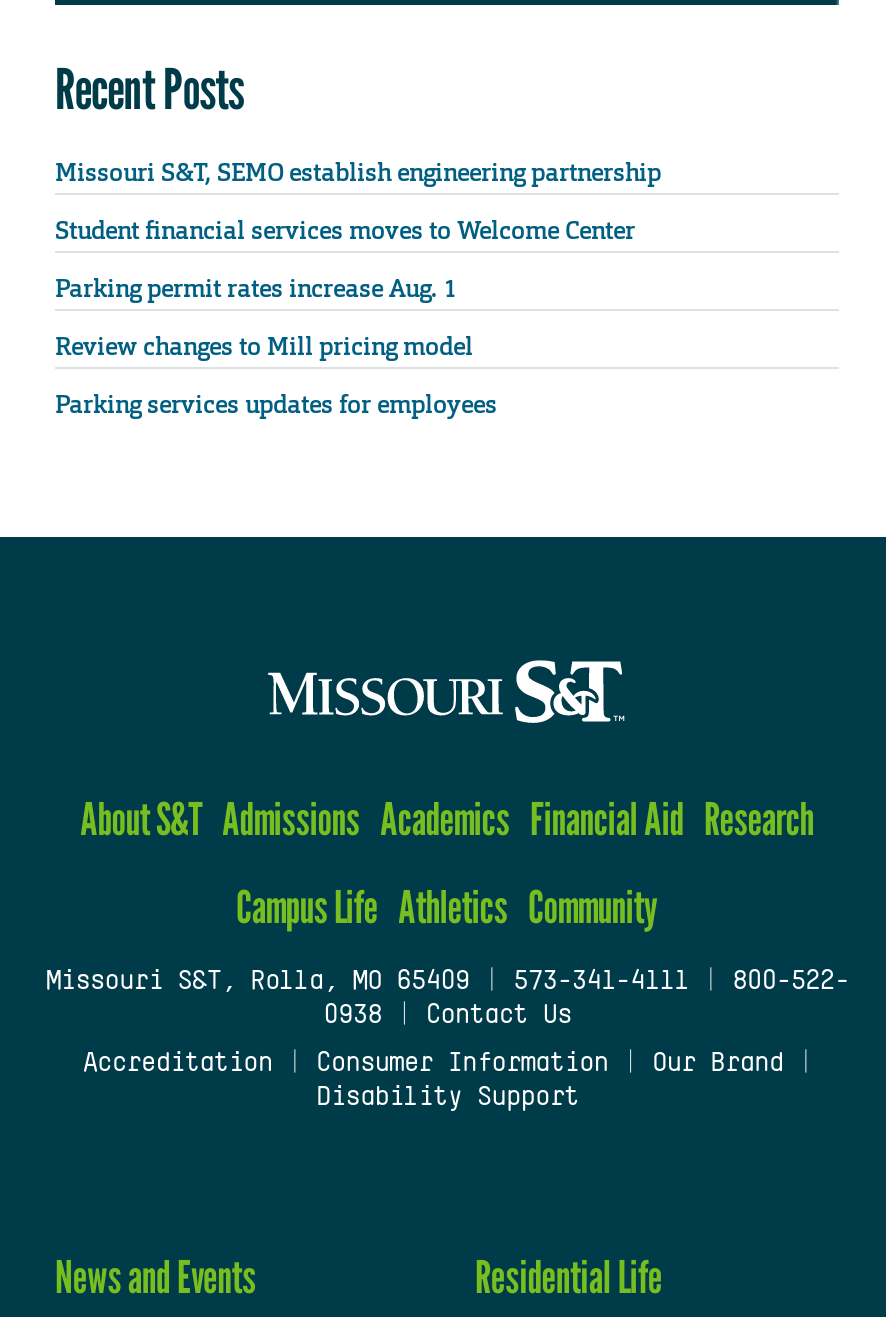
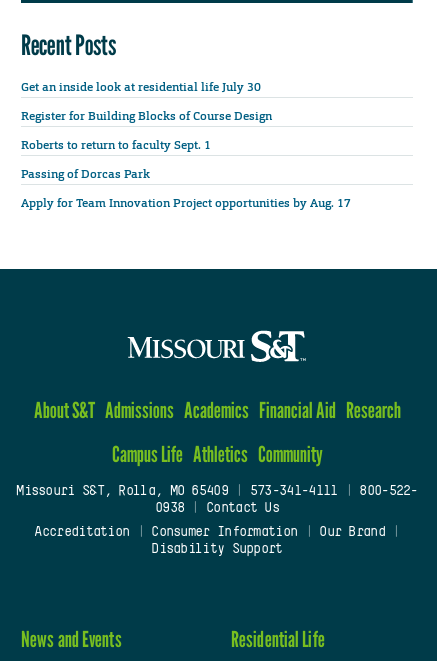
[55,156,661,188] Missouri S&T, SEMO establish engineering partnership -> [21,79,261,95] Get an inside look at residential life July 30
[55,214,635,246] Student financial services moves to Welcome Center -> [21,108,272,124] Register for Building Blocks of Course Design
[55,273,457,305] Parking permit rates increase Aug. 1 -> [21,137,214,153] Roberts to return to faculty Sept. 1
[55,331,473,363] Review changes to Mill pricing model -> [21,166,150,182] Passing of Dorcas Park
[55,389,497,421] Parking services updates for employees -> [21,195,351,211] Apply for Team Innovation Project opportunities by Aug. 17

